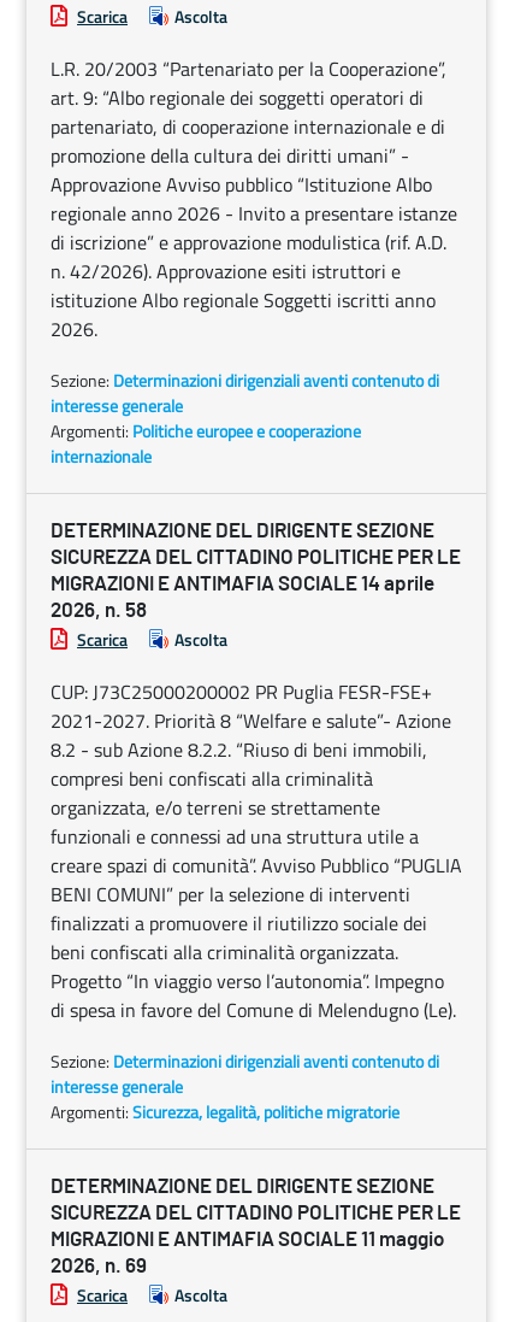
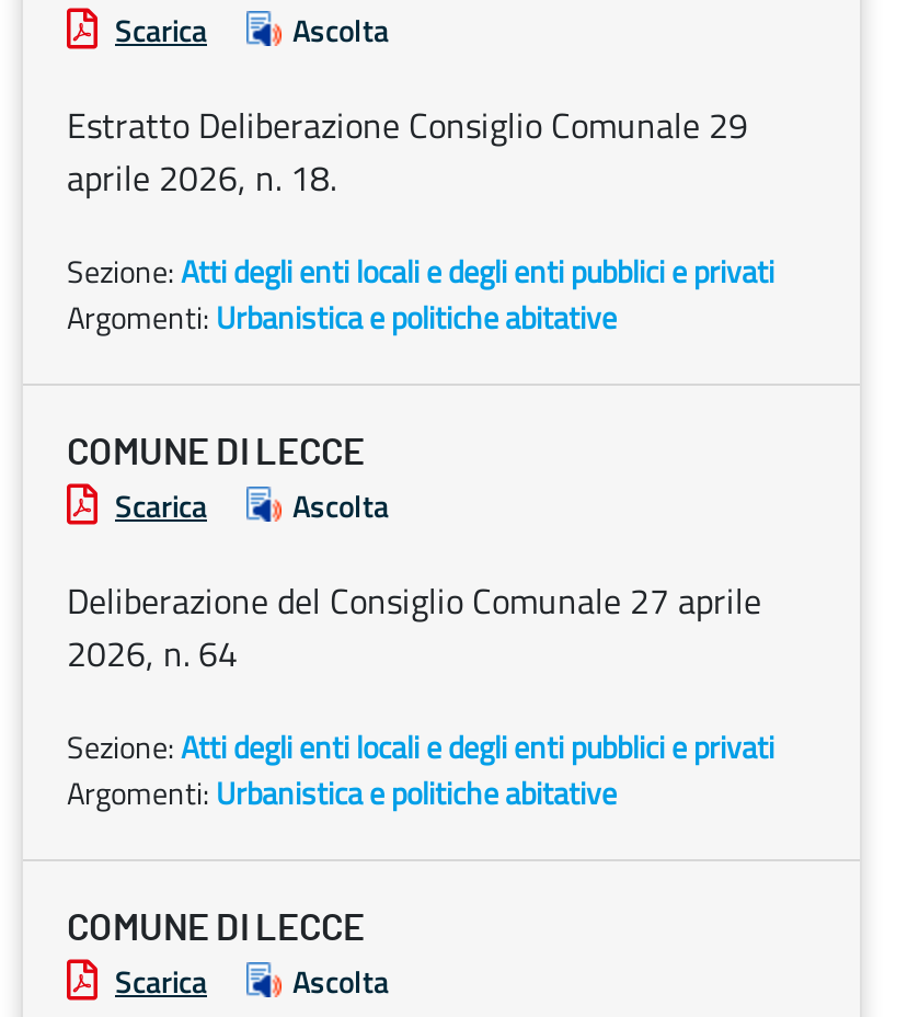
[51,54,457,343] L.R. 20/2003 “Partenariato per la Cooperazione”, | art. 9: “Albo regionale dei soggetti operatori di | partenariato, di cooperazione internazionale e di | promozione della cultura dei diritti umani” - | Approvazione Avviso pubblico “Istituzione Albo | regionale anno 2026 - Invito a presentare istanze | di iscrizione” e approvazione modulistica (rif. A.D. | n. 42/2026). Approvazione esiti istruttori e | istituzione Albo regionale Soggetti iscritti anno | 2026. -> [67,99,748,204] Estratto Deliberazione Consiglio Comunale 29 | aprile 2026, n. 18.
[51,368,439,469] Sezione: Determinazioni dirigenziali aventi contenuto di | interesse generale | Argomenti: Politiche europee e cooperazione | internazionale -> [67,248,774,340] Sezione: Atti degli enti locali e degli enti pubblici e privati | Argomenti: Urbanistica e politiche abitative
[51,521,461,621] DETERMINAZIONE DEL DIRIGENTE SEZIONE | SICUREZZA DEL CITTADINO POLITICHE PER LE | MIGRAZIONI E ANTIMAFIA SOCIALE 14 aprile | 2026, n. 58 -> [67,434,365,471] COMUNE DI LECCE
[51,677,462,1024] CUP: J73C25000200002 PR Puglia FESR-FSE+ | 2021-2027. Priorità 8 “Welfare e salute”- Azione | 8.2 - sub Azione 8.2.2. “Riuso di beni immobili, | compresi beni confiscati alla criminalità | organizzata, e/o terreni se strettamente | funzionali e connessi ad una struttura utile a | creare spazi di comunità”. Avviso Pubblico “PUGLIA | BENI COMUNI” per la selezione di interventi | finalizzati a promuovere il riutilizzo sociale dei | beni confiscati alla criminalità organizzata. | Progetto “In viaggio verso l’autonomia”. Impegno | di spesa in favore del Comune di Melendugno (Le). -> [67,574,761,679] Deliberazione del Consiglio Comunale 27 aprile | 2026, n. 64
[51,1048,439,1124] Sezione: Determinazioni dirigenziali aventi contenuto di | interesse generale | Argomenti: Sicurezza, legalità, politiche migratorie -> [67,723,774,815] Sezione: Atti degli enti locali e degli enti pubblici e privati | Argomenti: Urbanistica e politiche abitative
[51,1176,461,1276] DETERMINAZIONE DEL DIRIGENTE SEZIONE | SICUREZZA DEL CITTADINO POLITICHE PER LE | MIGRAZIONI E ANTIMAFIA SOCIALE 11 maggio | 2026, n. 69 -> [67,910,365,947] COMUNE DI LECCE

